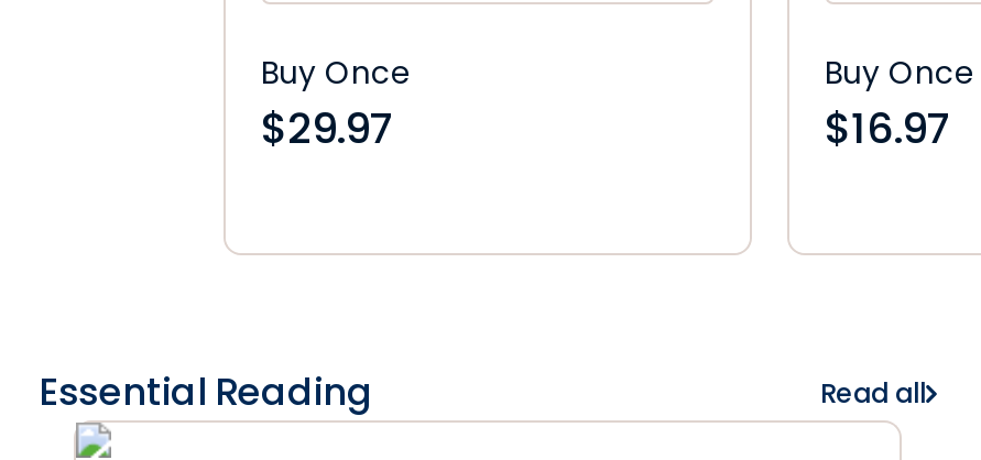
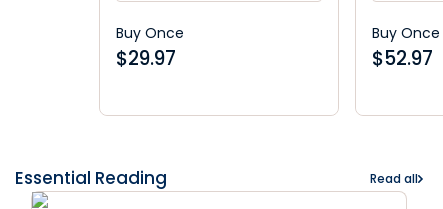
[825,99,950,158] $16.97 -> [372,45,433,72] $52.97

